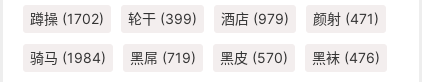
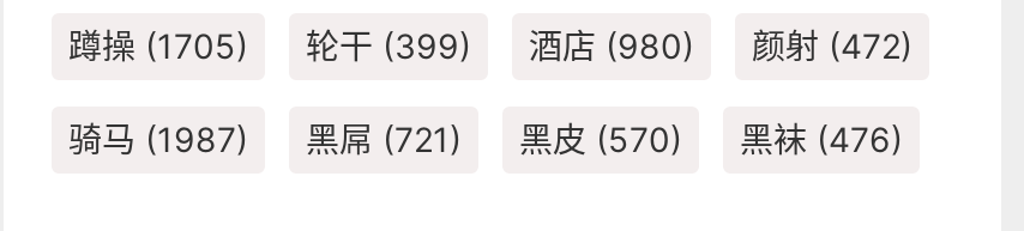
[30,10,104,27] 蹲操(1702) -> [68,26,248,67] 蹲操(1705)
[221,10,289,27] 酒店(979) -> [529,26,694,67] 酒店(980)
[313,10,379,27] 颜射(471) -> [752,26,912,67] 颜射(472)
[30,49,106,66] 骑马(1984) -> [68,119,248,160] 骑马(1987)
[130,49,196,66] 黑屌(719) -> [306,119,462,160] 黑屌(721)

